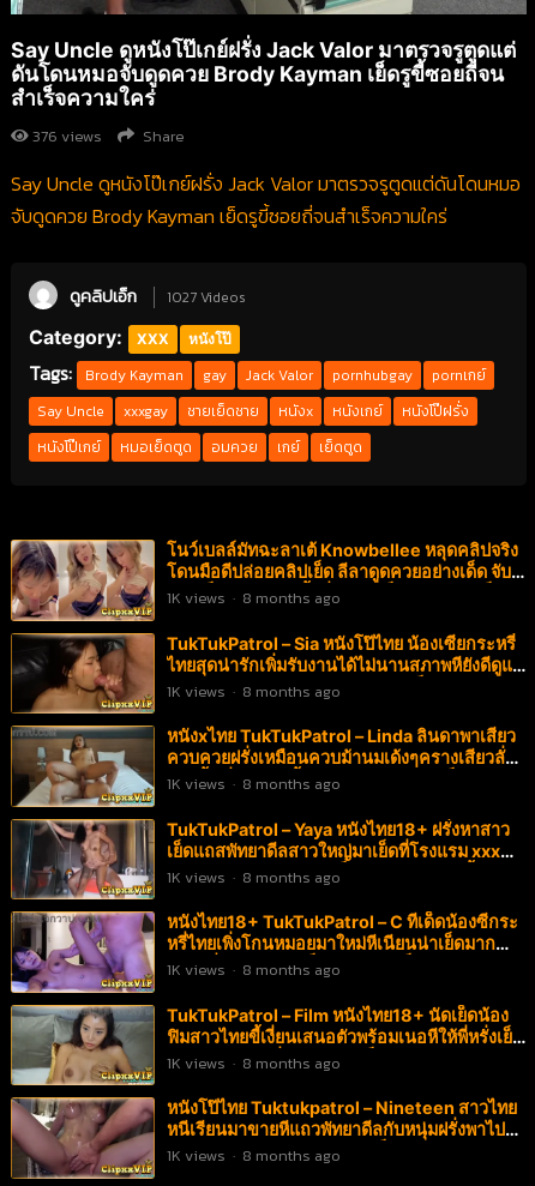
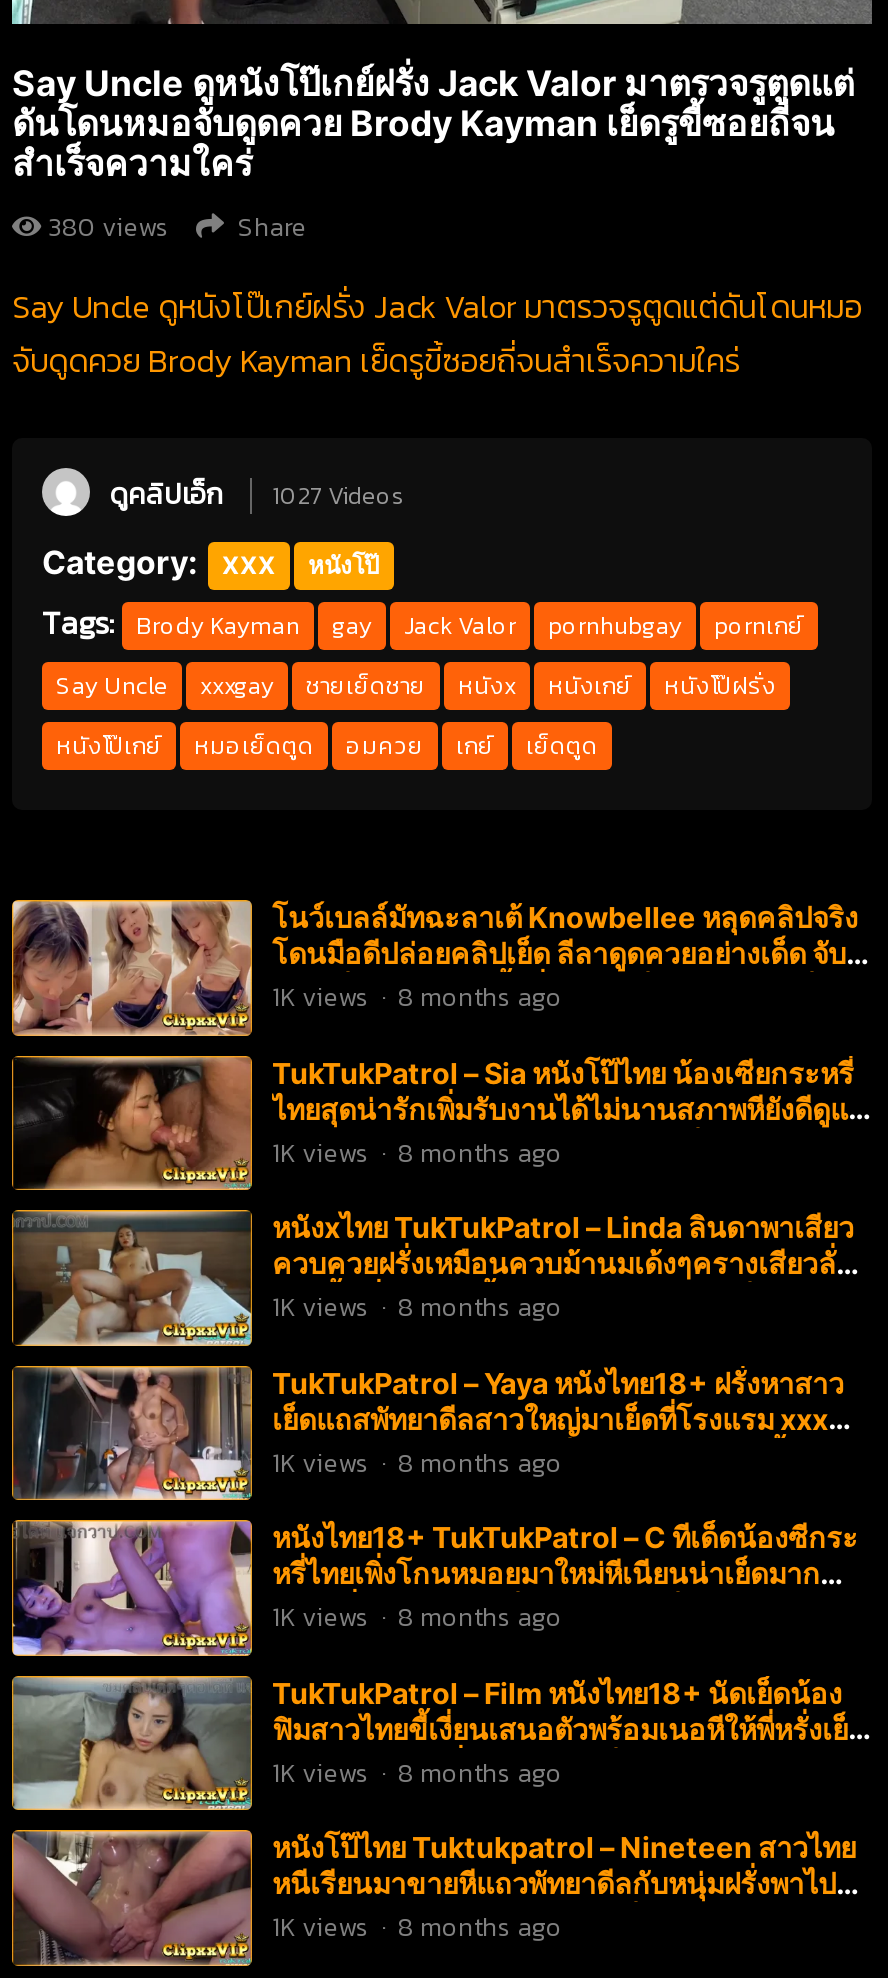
[32,125,185,148] 376 views Share -> [48,208,308,246] 380 views Share

